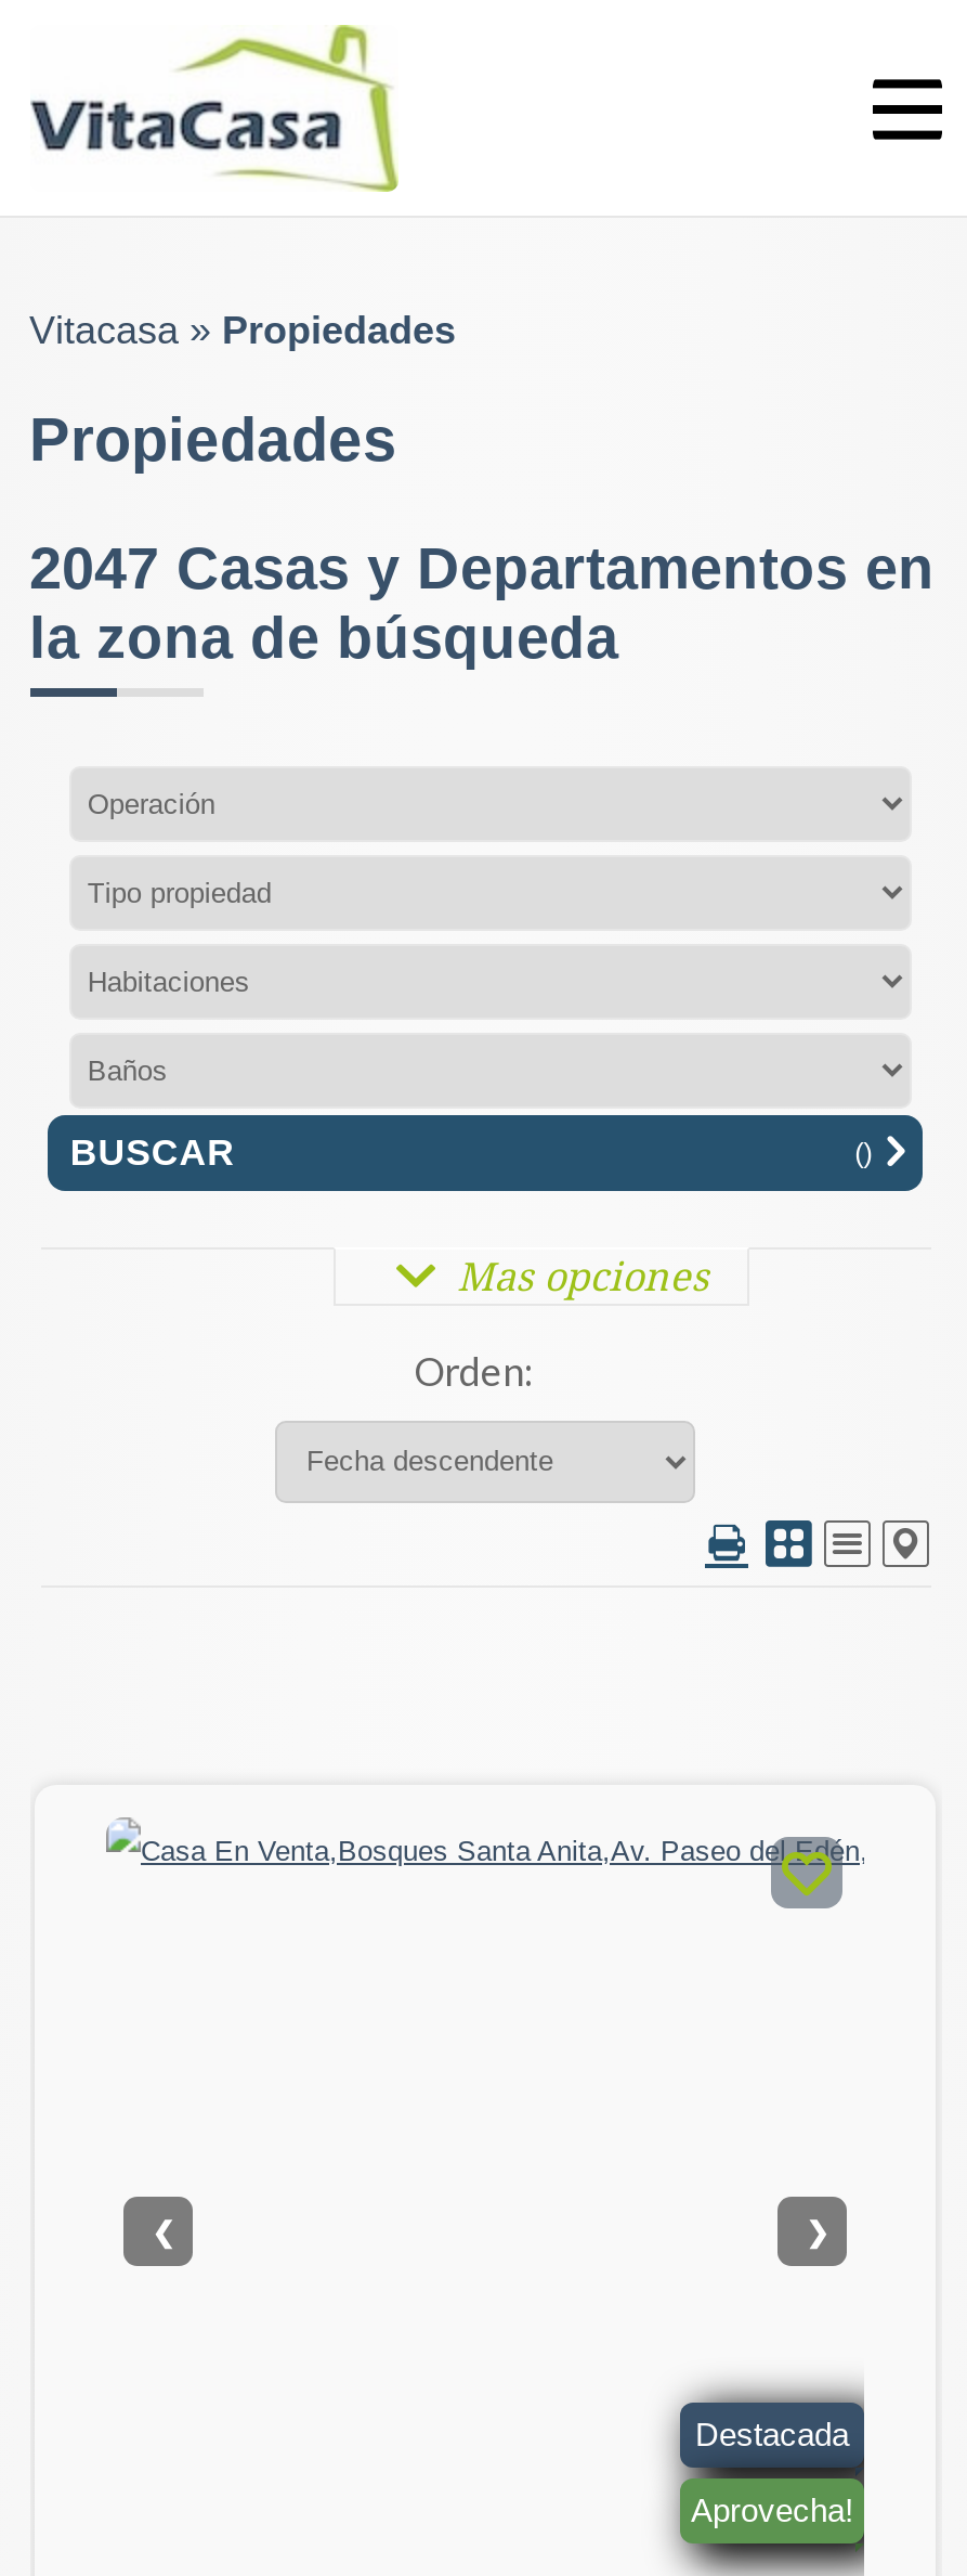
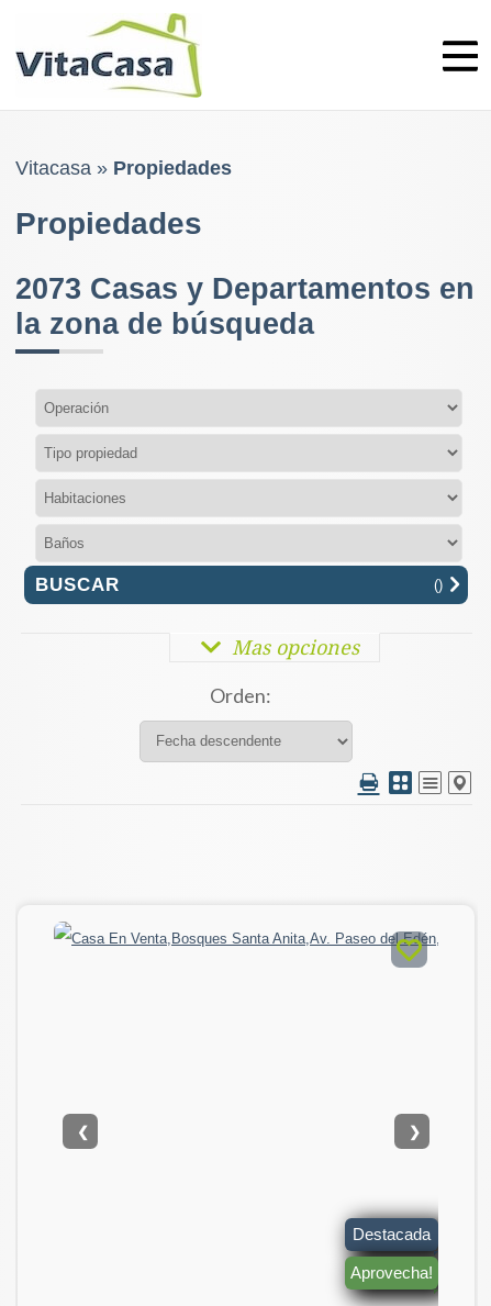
[29,537,935,602] 2047 Casas y Departamentos en -> [15,273,474,306] 2073 Casas y Departamentos en

